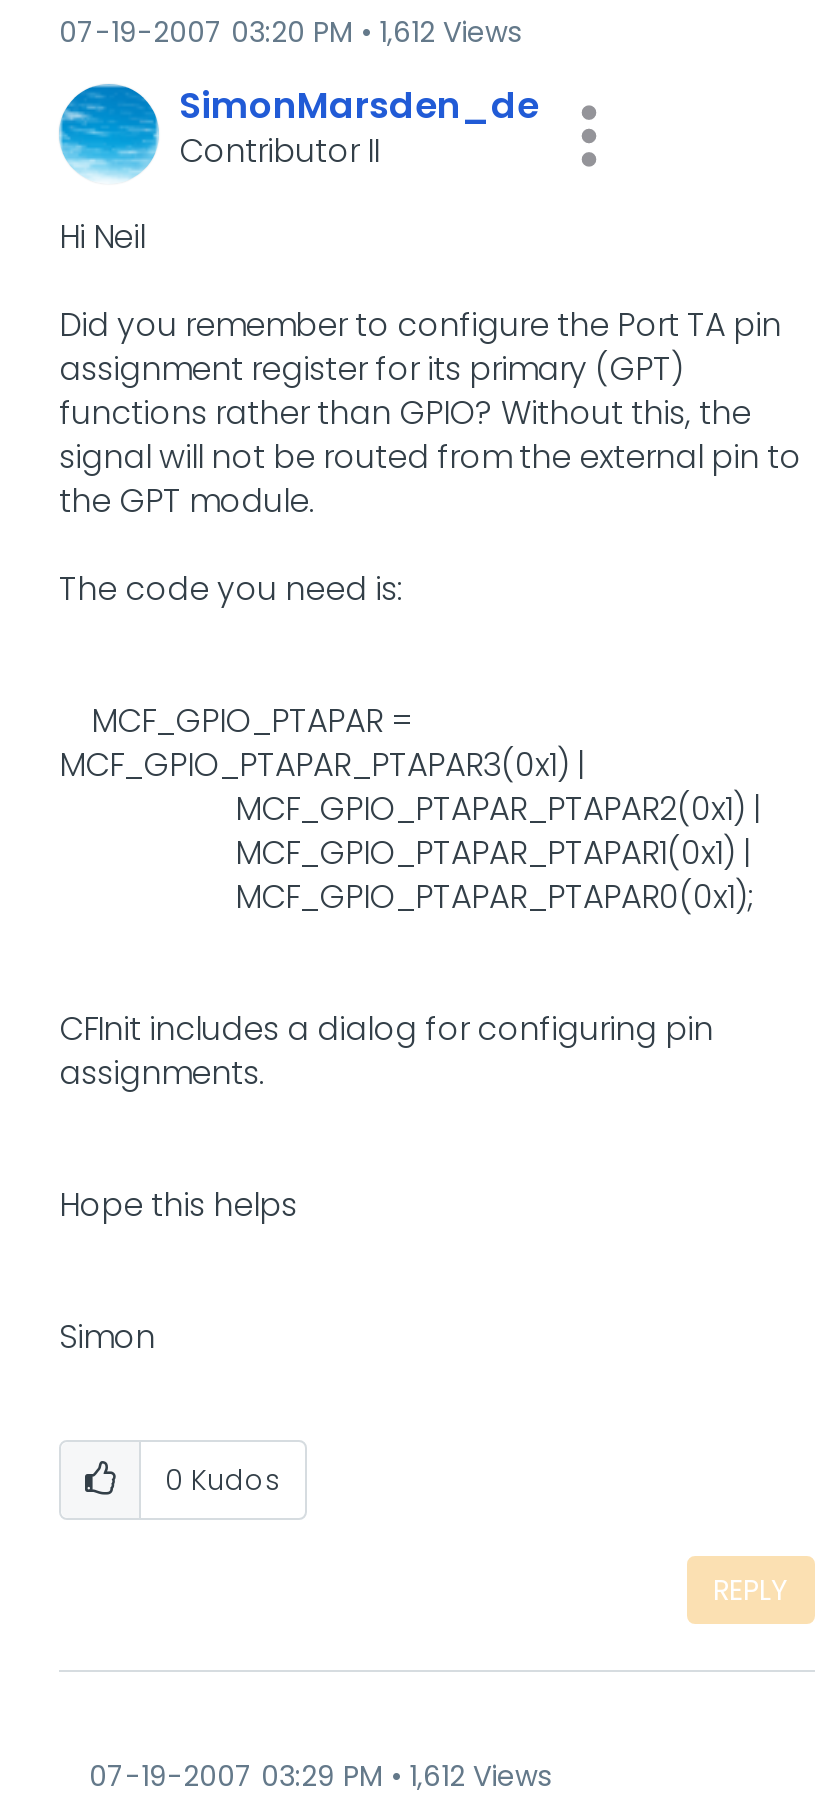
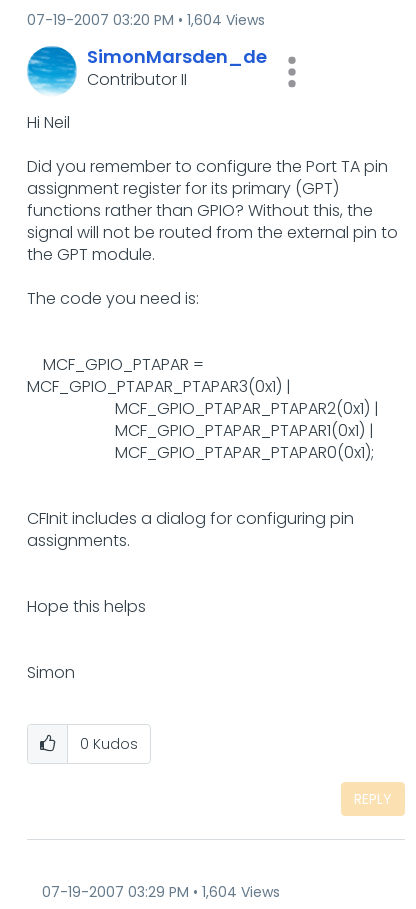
[59,12,521,52] 07-19-2007 03:20 PM 1,612 Views -> [27,10,265,30] 07-19-2007 03:20 PM 1,604 Views
[89,1756,551,1796] 07-19-2007 03:29 PM 1,612 Views -> [42,882,280,902] 07-19-2007 03:29 PM 1,604 Views

